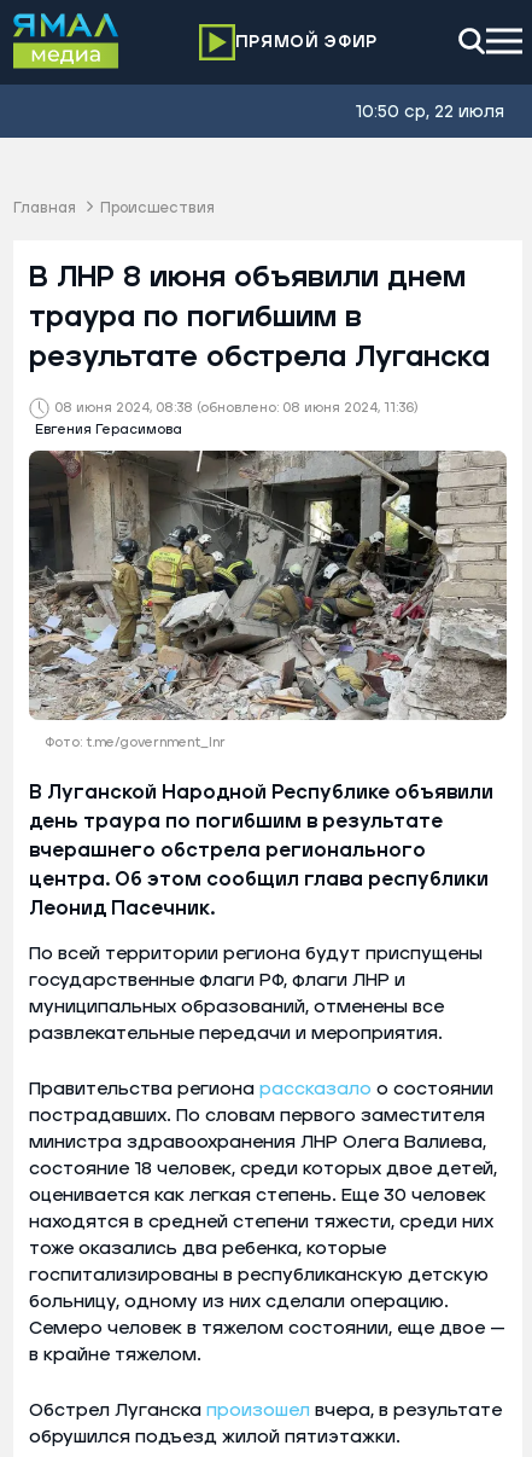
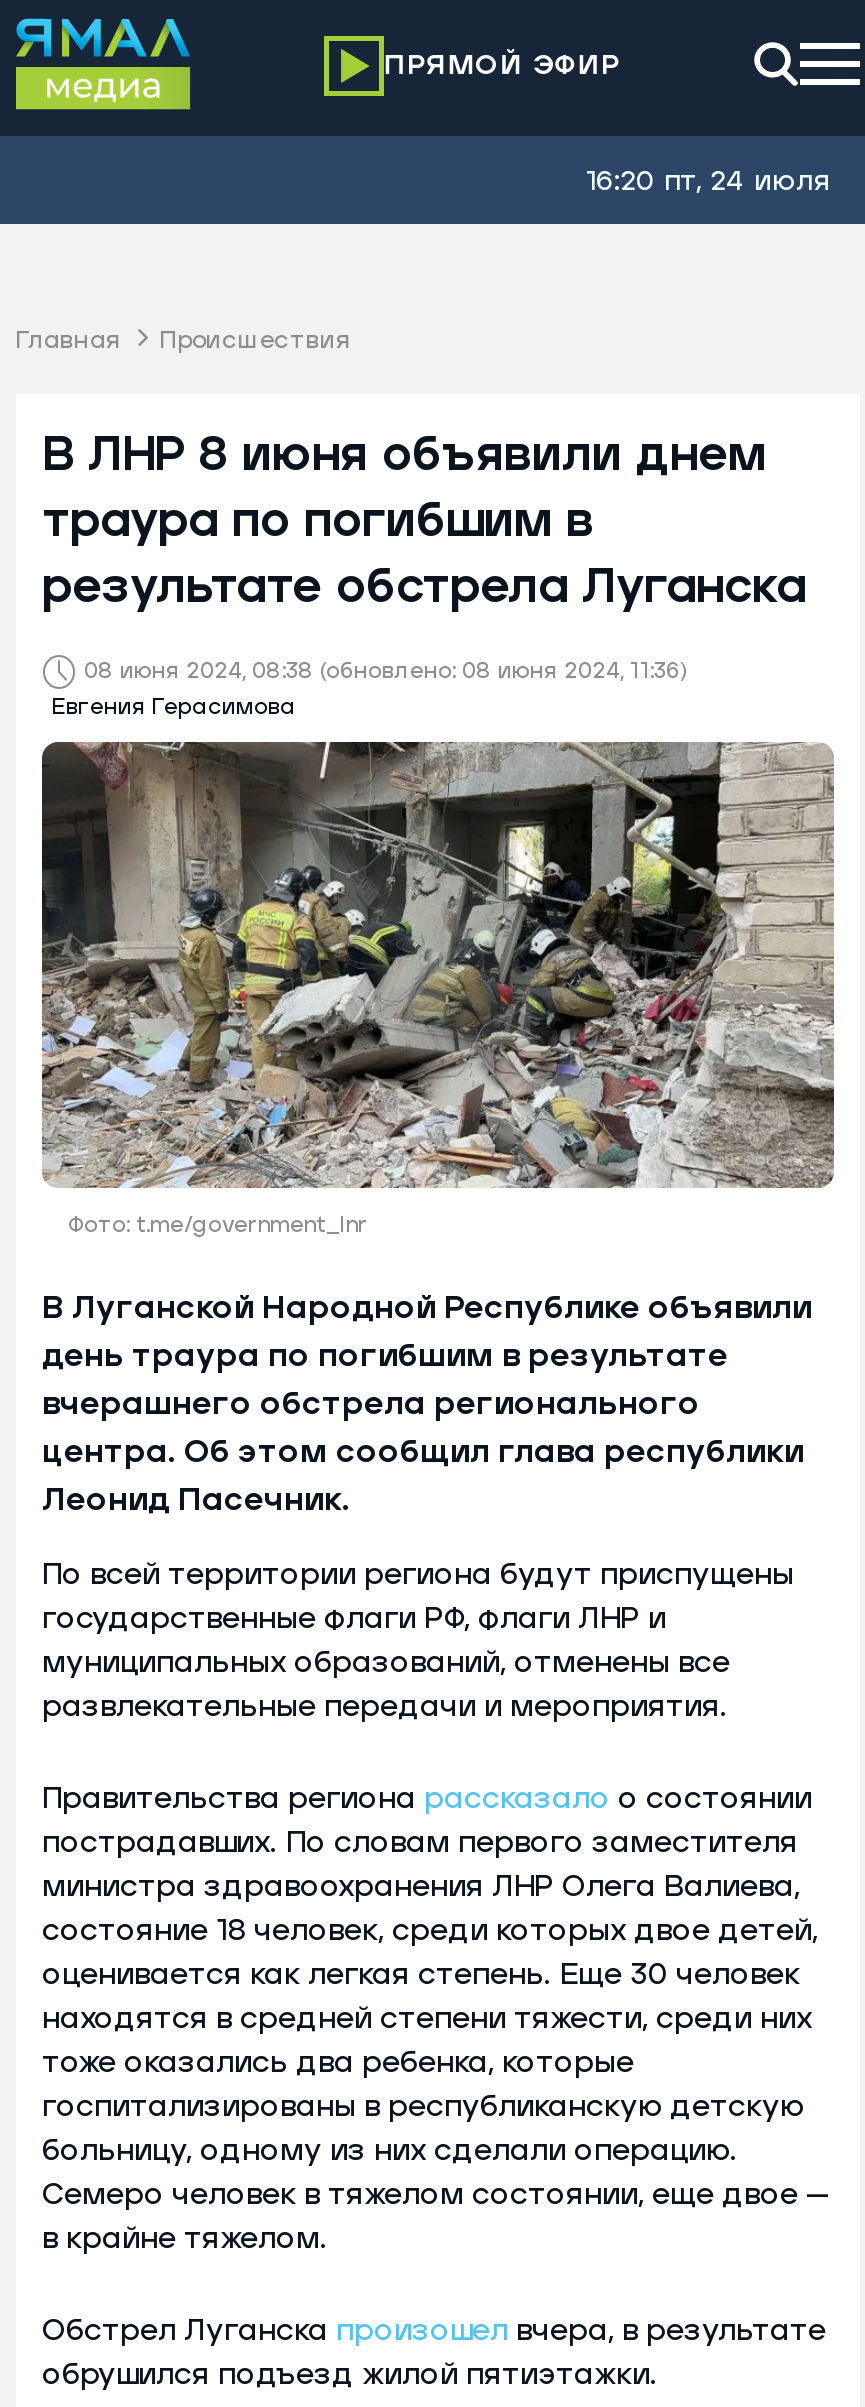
[356,104,504,121] 10:50 ср, 22 июля -> [586,168,830,196] 16:20 пт, 24 июля

